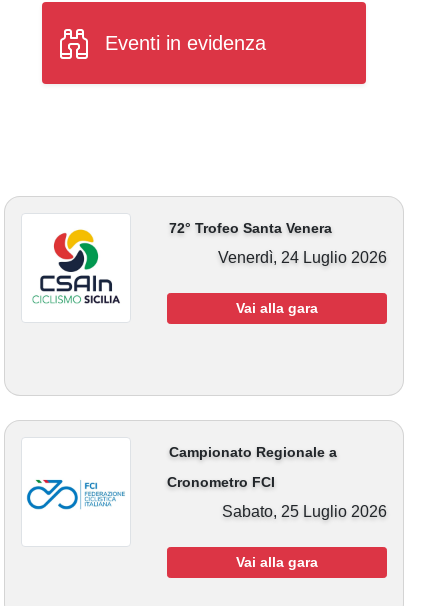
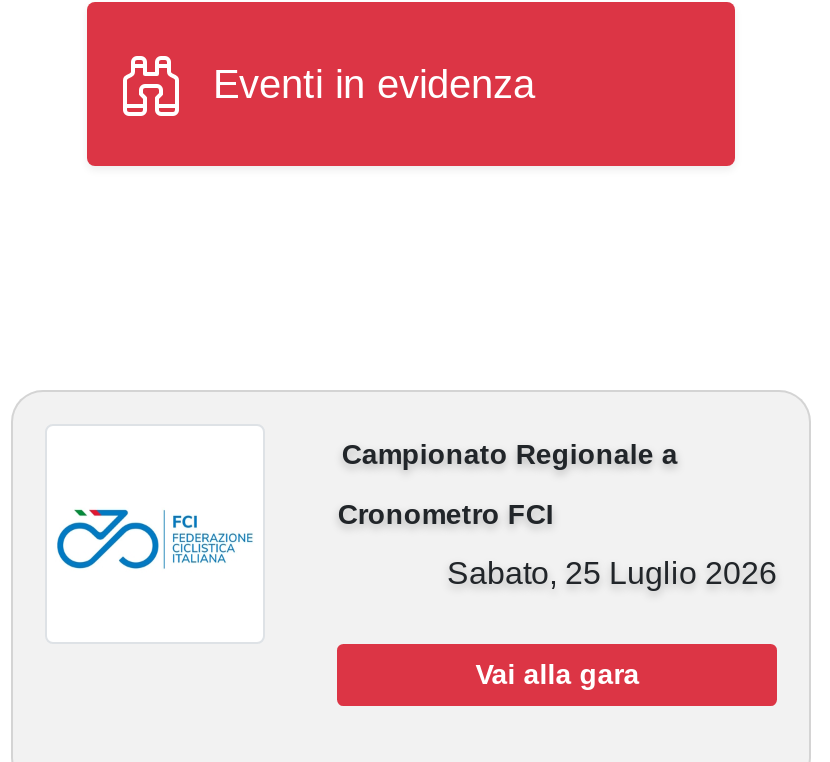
[169,220,387,316] 72° Trofeo Santa Venera | Venerdì, 24 Luglio 2026 | Vai alla gara -> none
[31,228,124,305] [image] -> none

